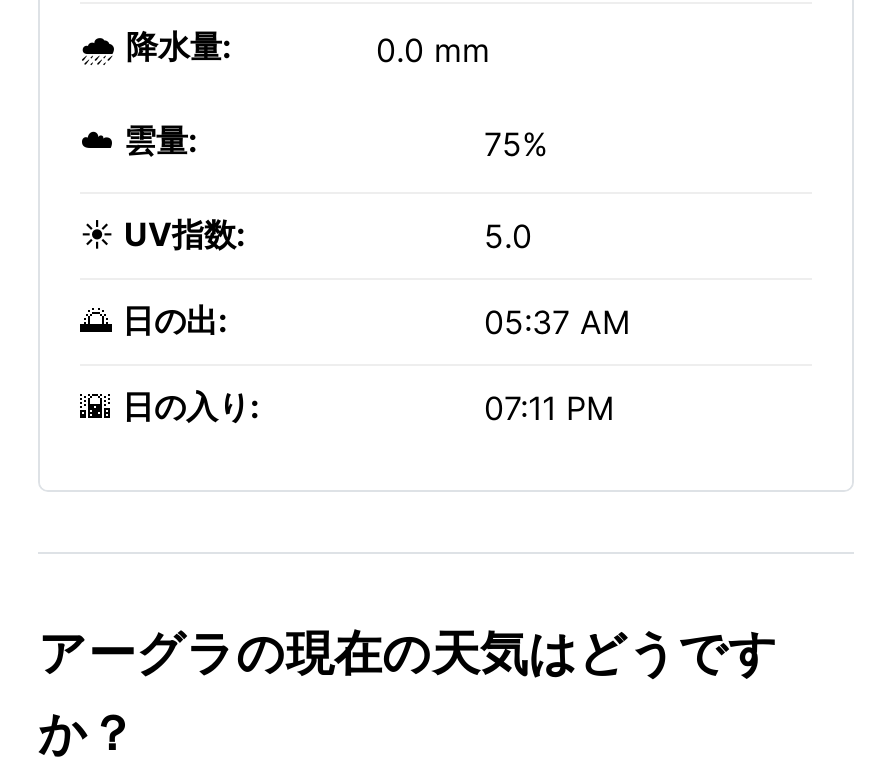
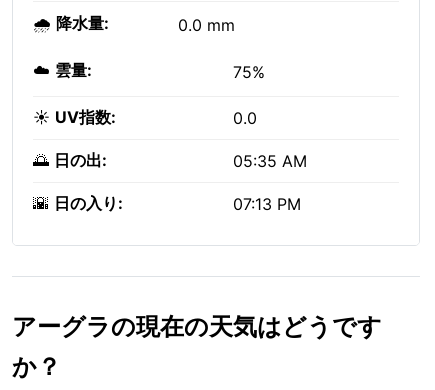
[484,216,532,256] 5.0 -> [233,108,257,128] 0.0
[484,302,630,342] 05:37 AM -> [233,151,307,171] 05:35 AM
[484,388,614,428] 07:11 PM -> [233,194,301,214] 07:13 PM

